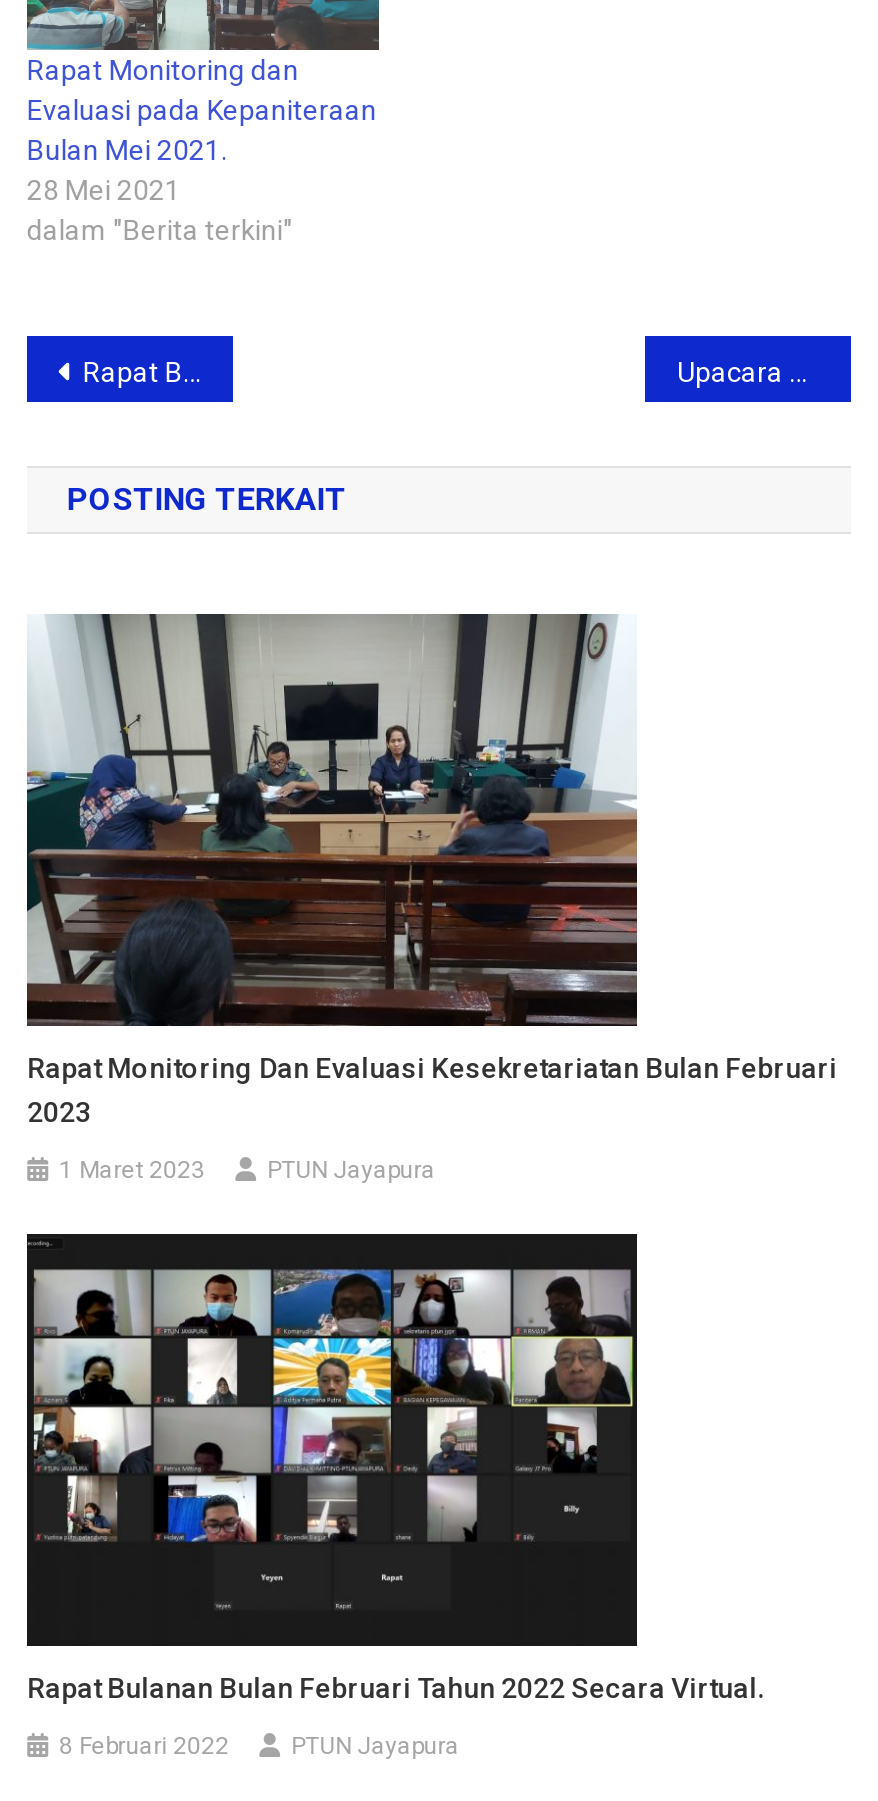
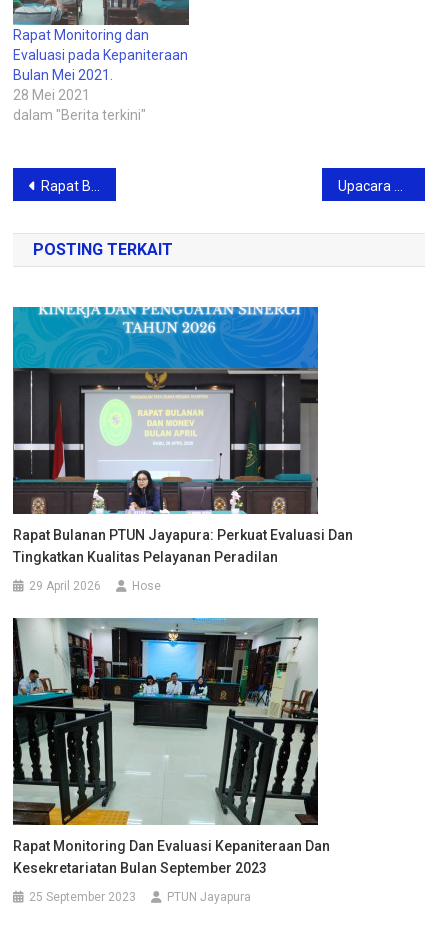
[27,612,837,1129] [image] | Rapat Monitoring Dan Evaluasi Kesekretariatan Bulan Februari | 2023 -> [12,306,353,565] [image] | Rapat Bulanan PTUN Jayapura: Perkuat Evaluasi Dan | Tingkatkan Kualitas Pelayanan Peradilan
[59,1157,435,1185] 1 Maret 2023 | PTUN Jayapura -> [29,579,161,593] 29 April 2026 | Hose
[27,1232,765,1704] [image] | Rapat Bulanan Bulan Februari Tahun 2022 Secara Virtual. -> [12,617,330,876] [image] | Rapat Monitoring Dan Evaluasi Kepaniteraan Dan | Kesekretariatan Bulan September 2023
[59,1732,229,1760] 8 Februari 2022 -> [29,890,136,904] 25 September 2023

